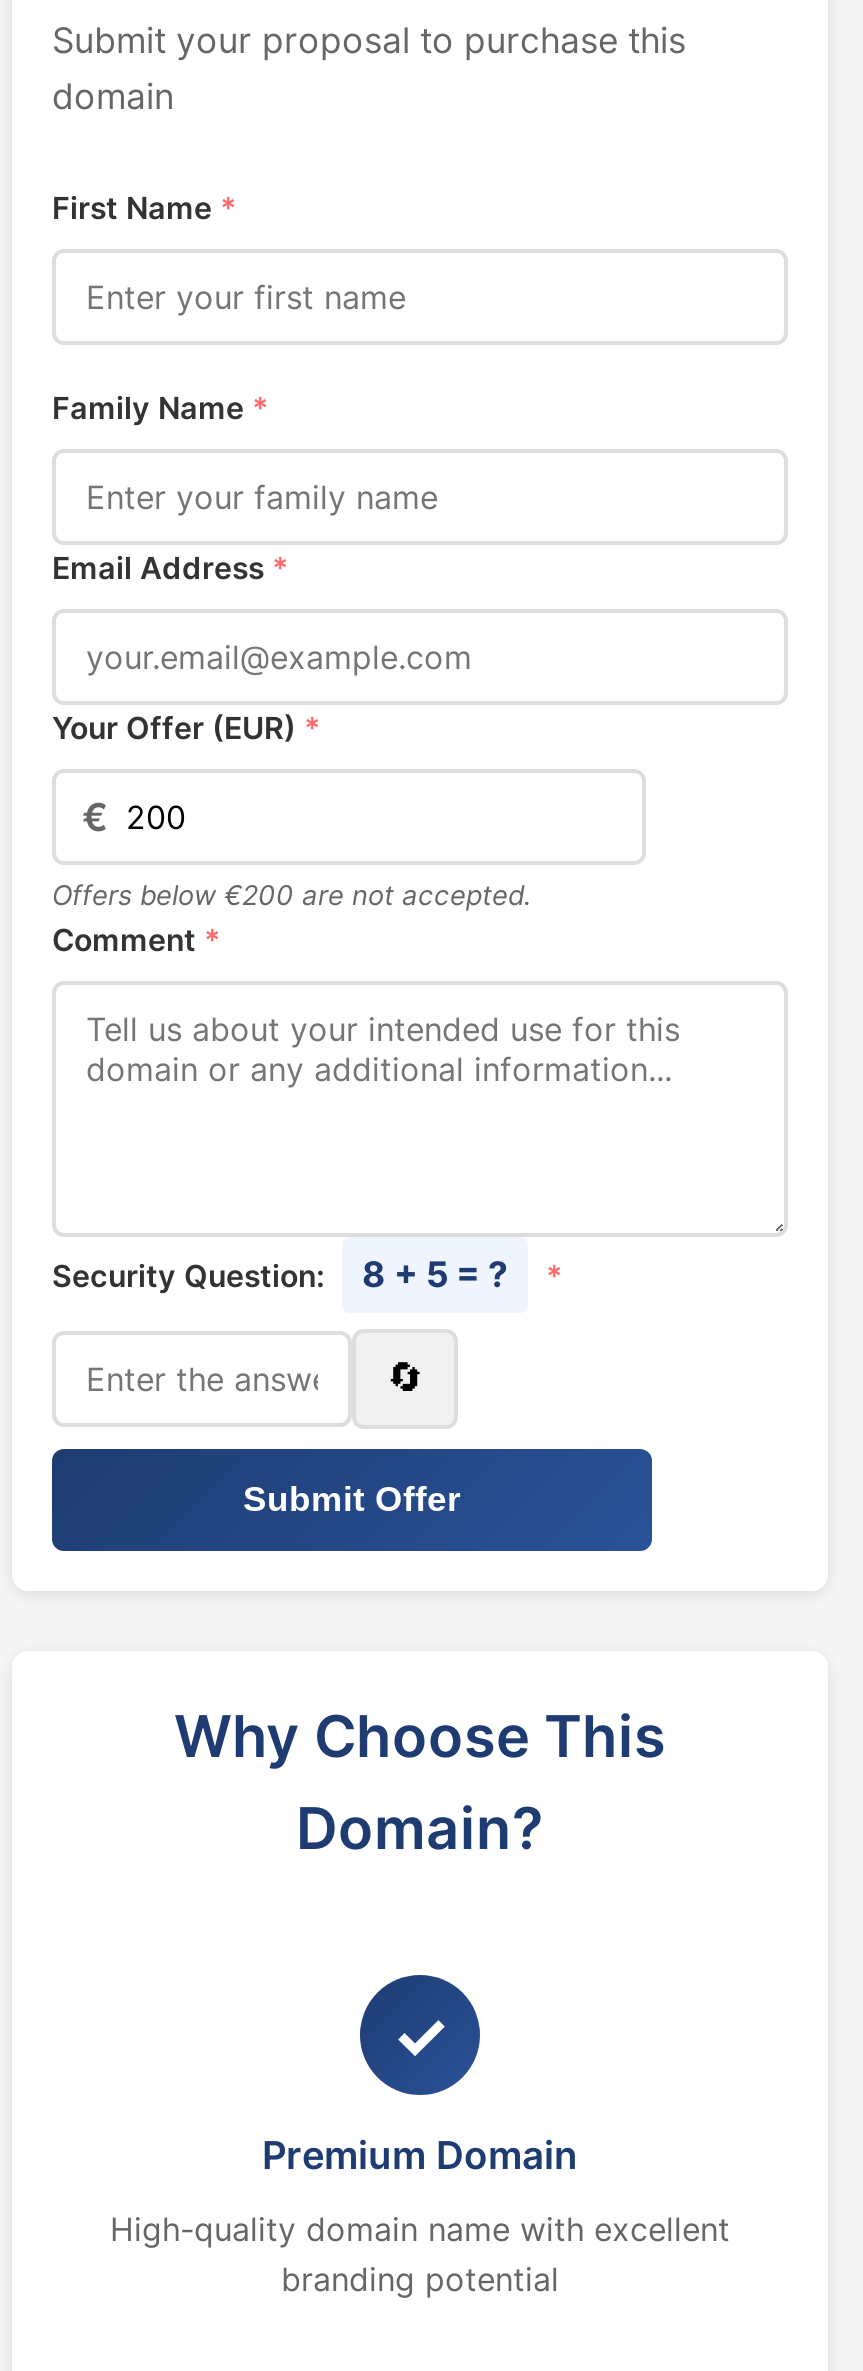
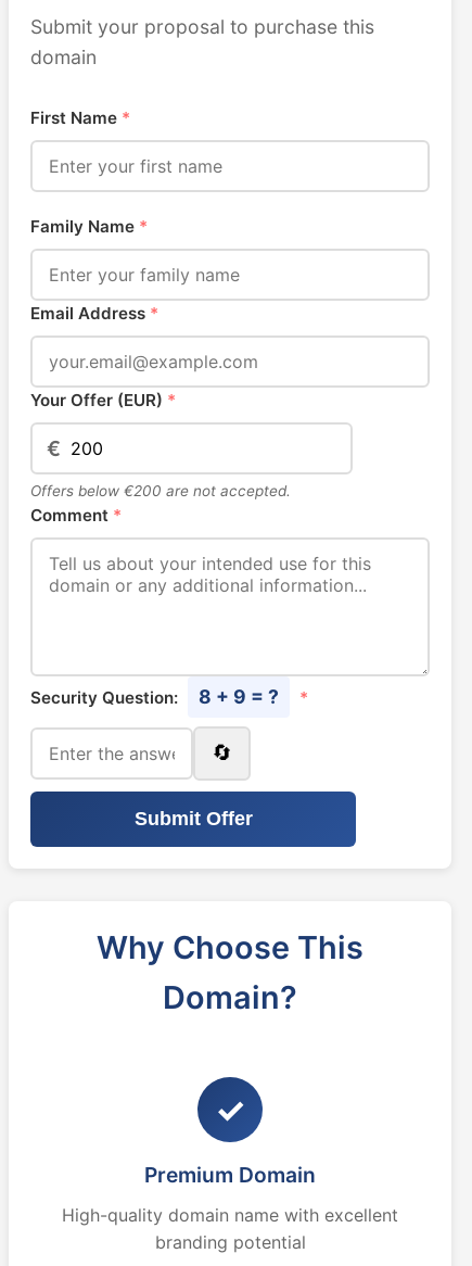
[362,1253,508,1295] 8 + 5 = ? -> [199,685,279,708] 8 + 9 = ?

